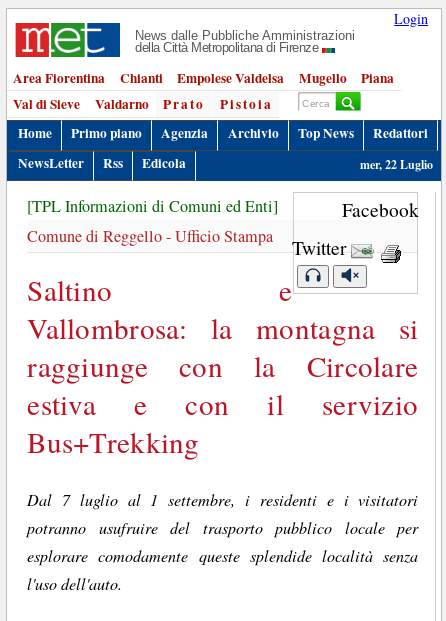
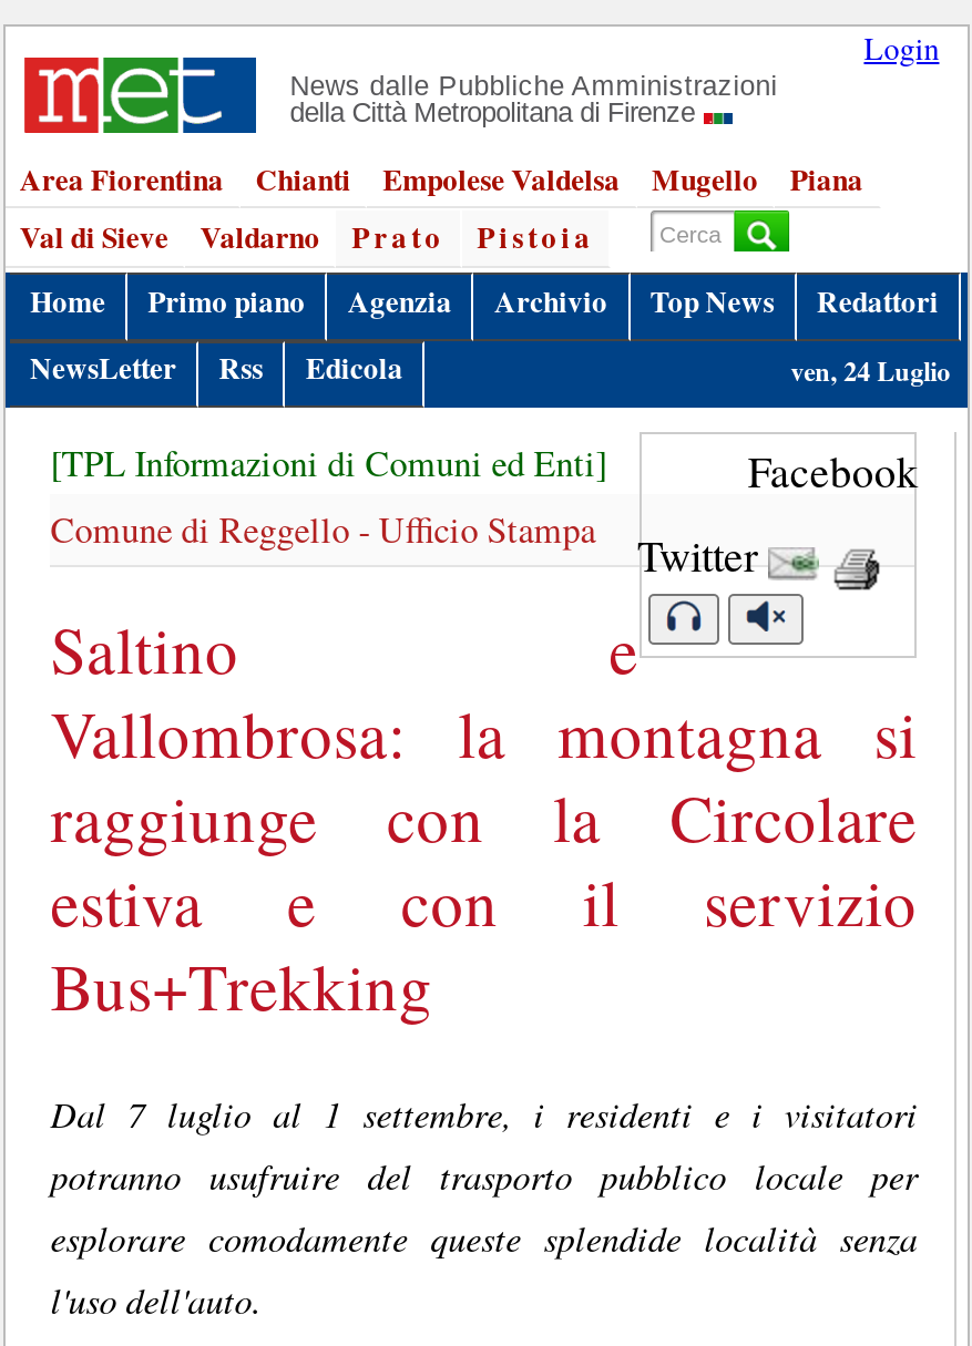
[360,156,433,173] mer, 22 Luglio -> [790,353,950,391] ven, 24 Luglio

